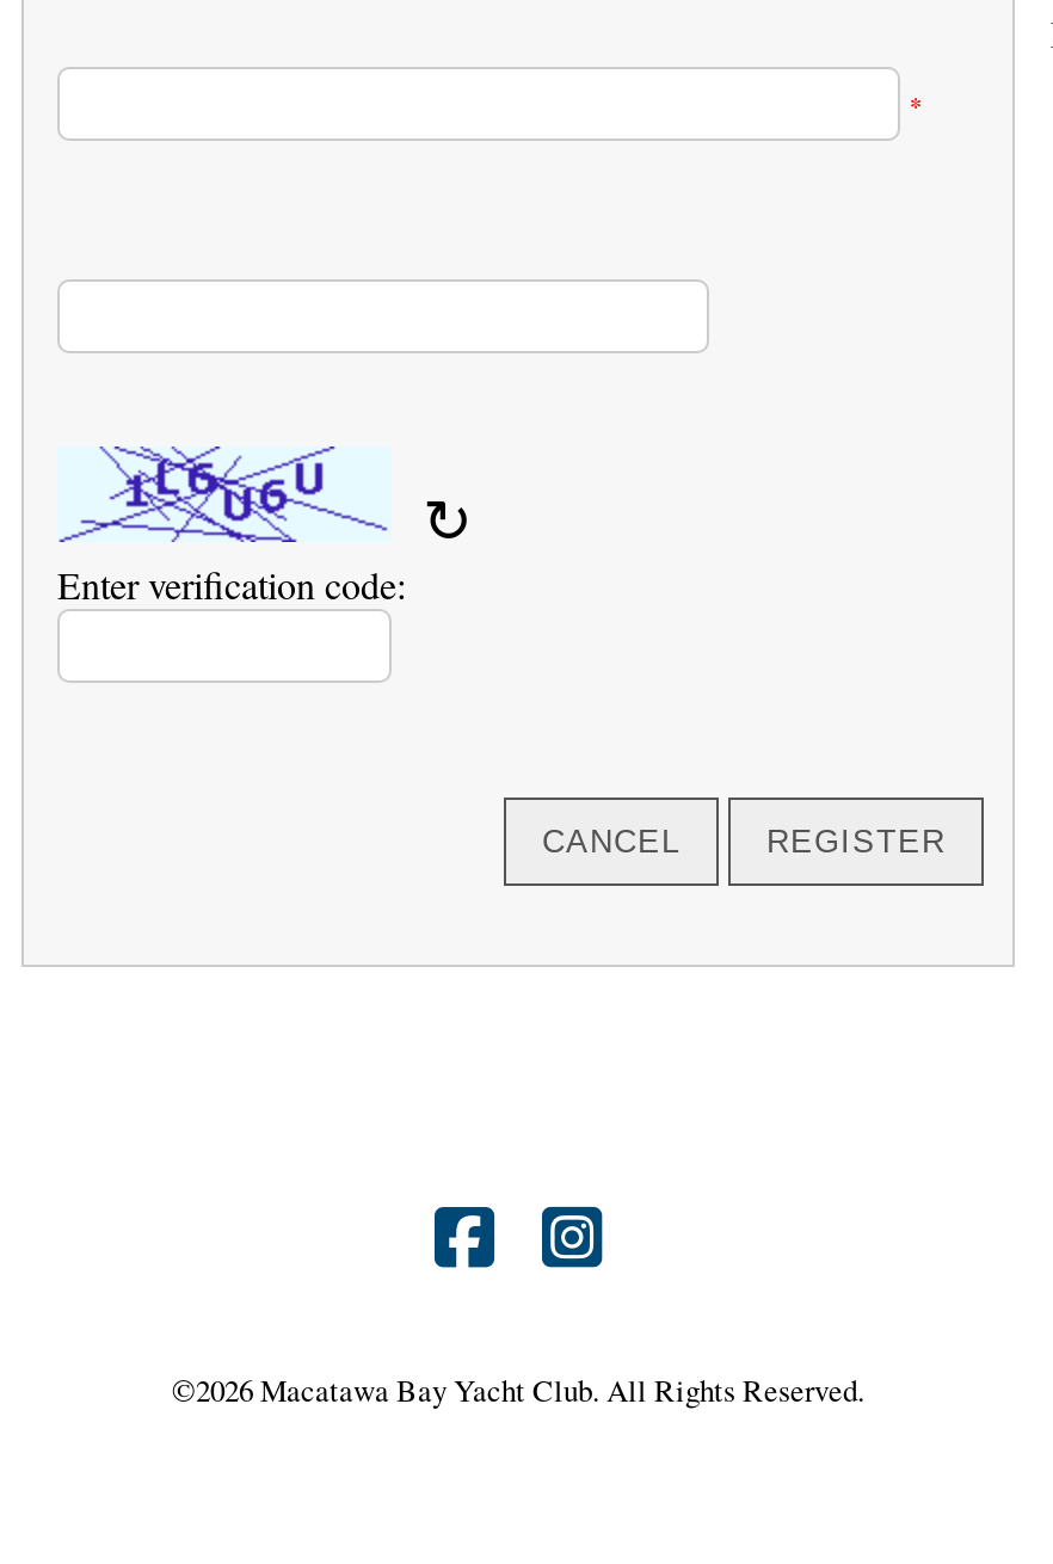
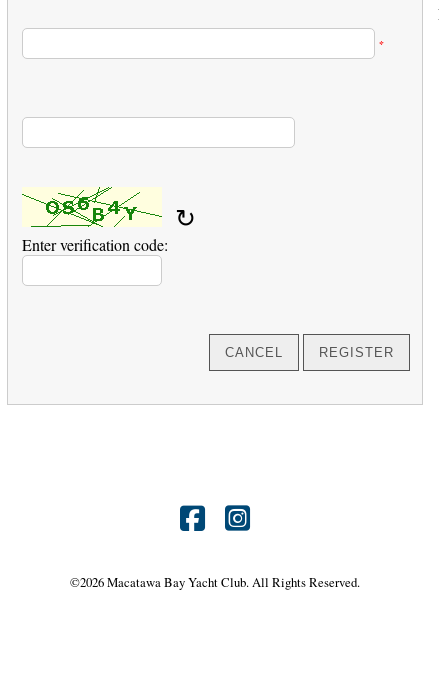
[57,444,392,544] [image] -> [21,186,163,228] [image]

